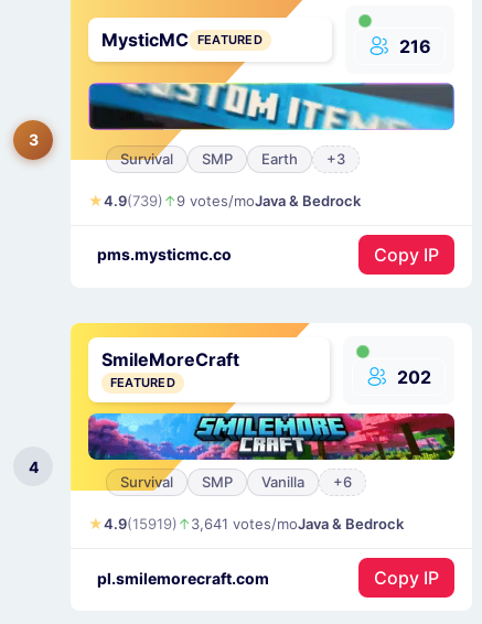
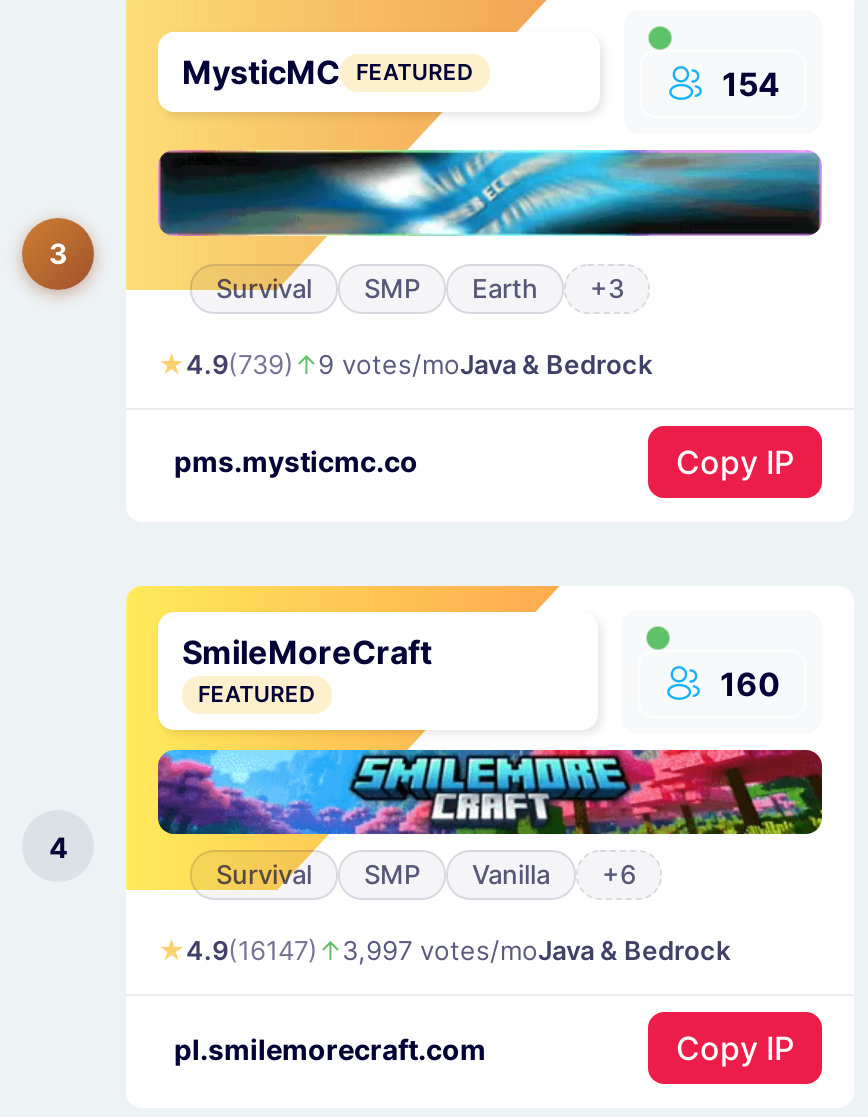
[399,35,431,57] 216 -> [722,64,780,104] 154
[88,82,454,131] [image] -> [158,148,822,238] [image]
[397,366,431,388] 202 -> [720,663,780,703] 160
[104,515,178,533] 4.9(15919) -> [186,934,318,966] 4.9(16147)
[191,515,404,533] 3,641 votes/moJava & Bedrock -> [342,934,730,966] 3,997 votes/moJava & Bedrock

